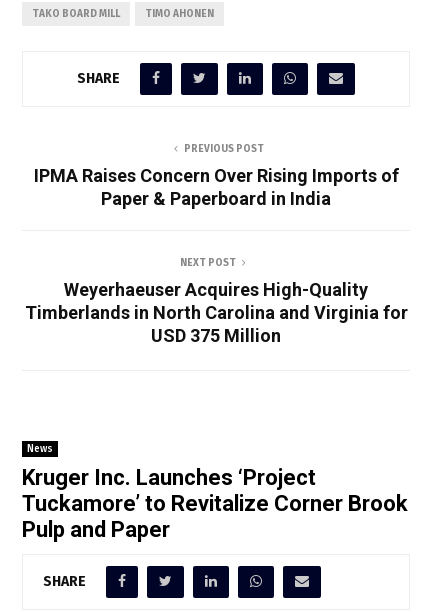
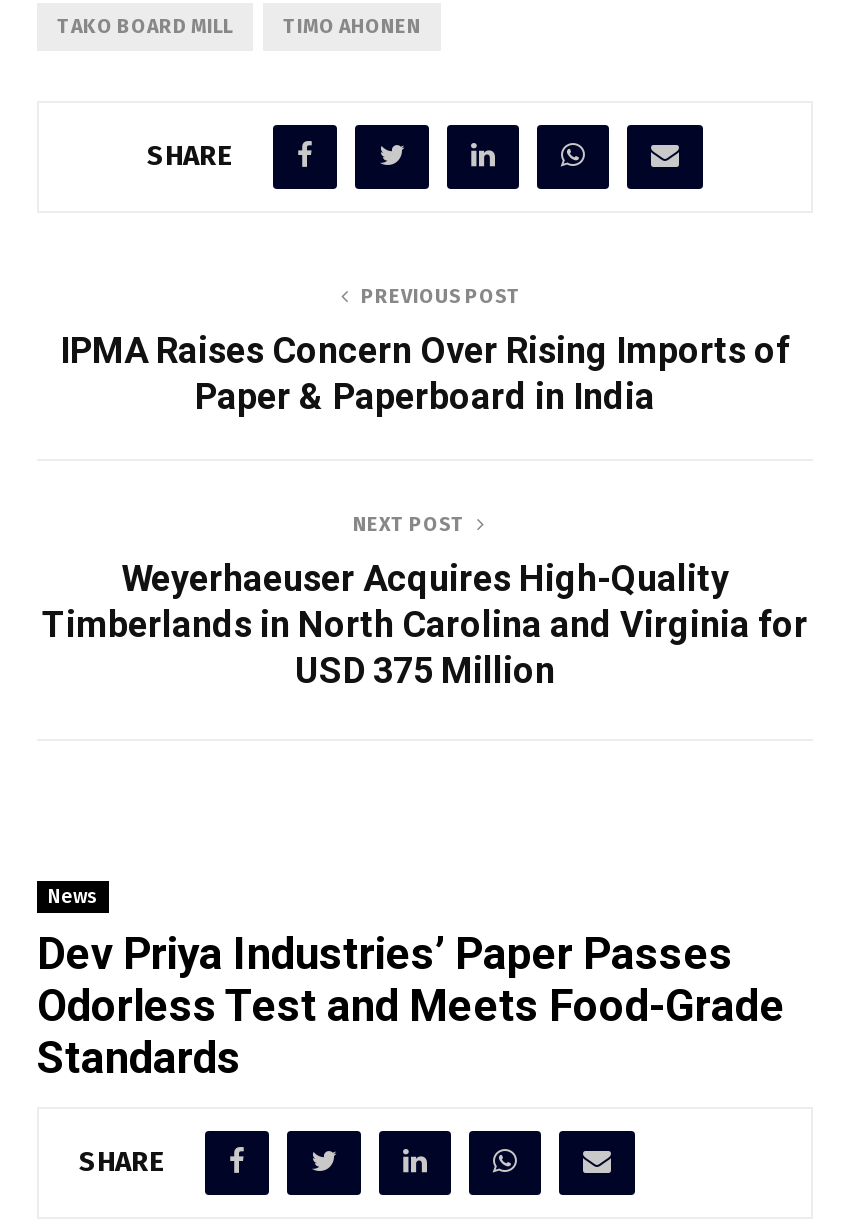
[22,465,408,542] Kruger Inc. Launches ‘Project | Tuckamore’ to Revitalize Corner Brook | Pulp and Paper -> [37,930,785,1084] Dev Priya Industries’ Paper Passes | Odorless Test and Meets Food-Grade | Standards

